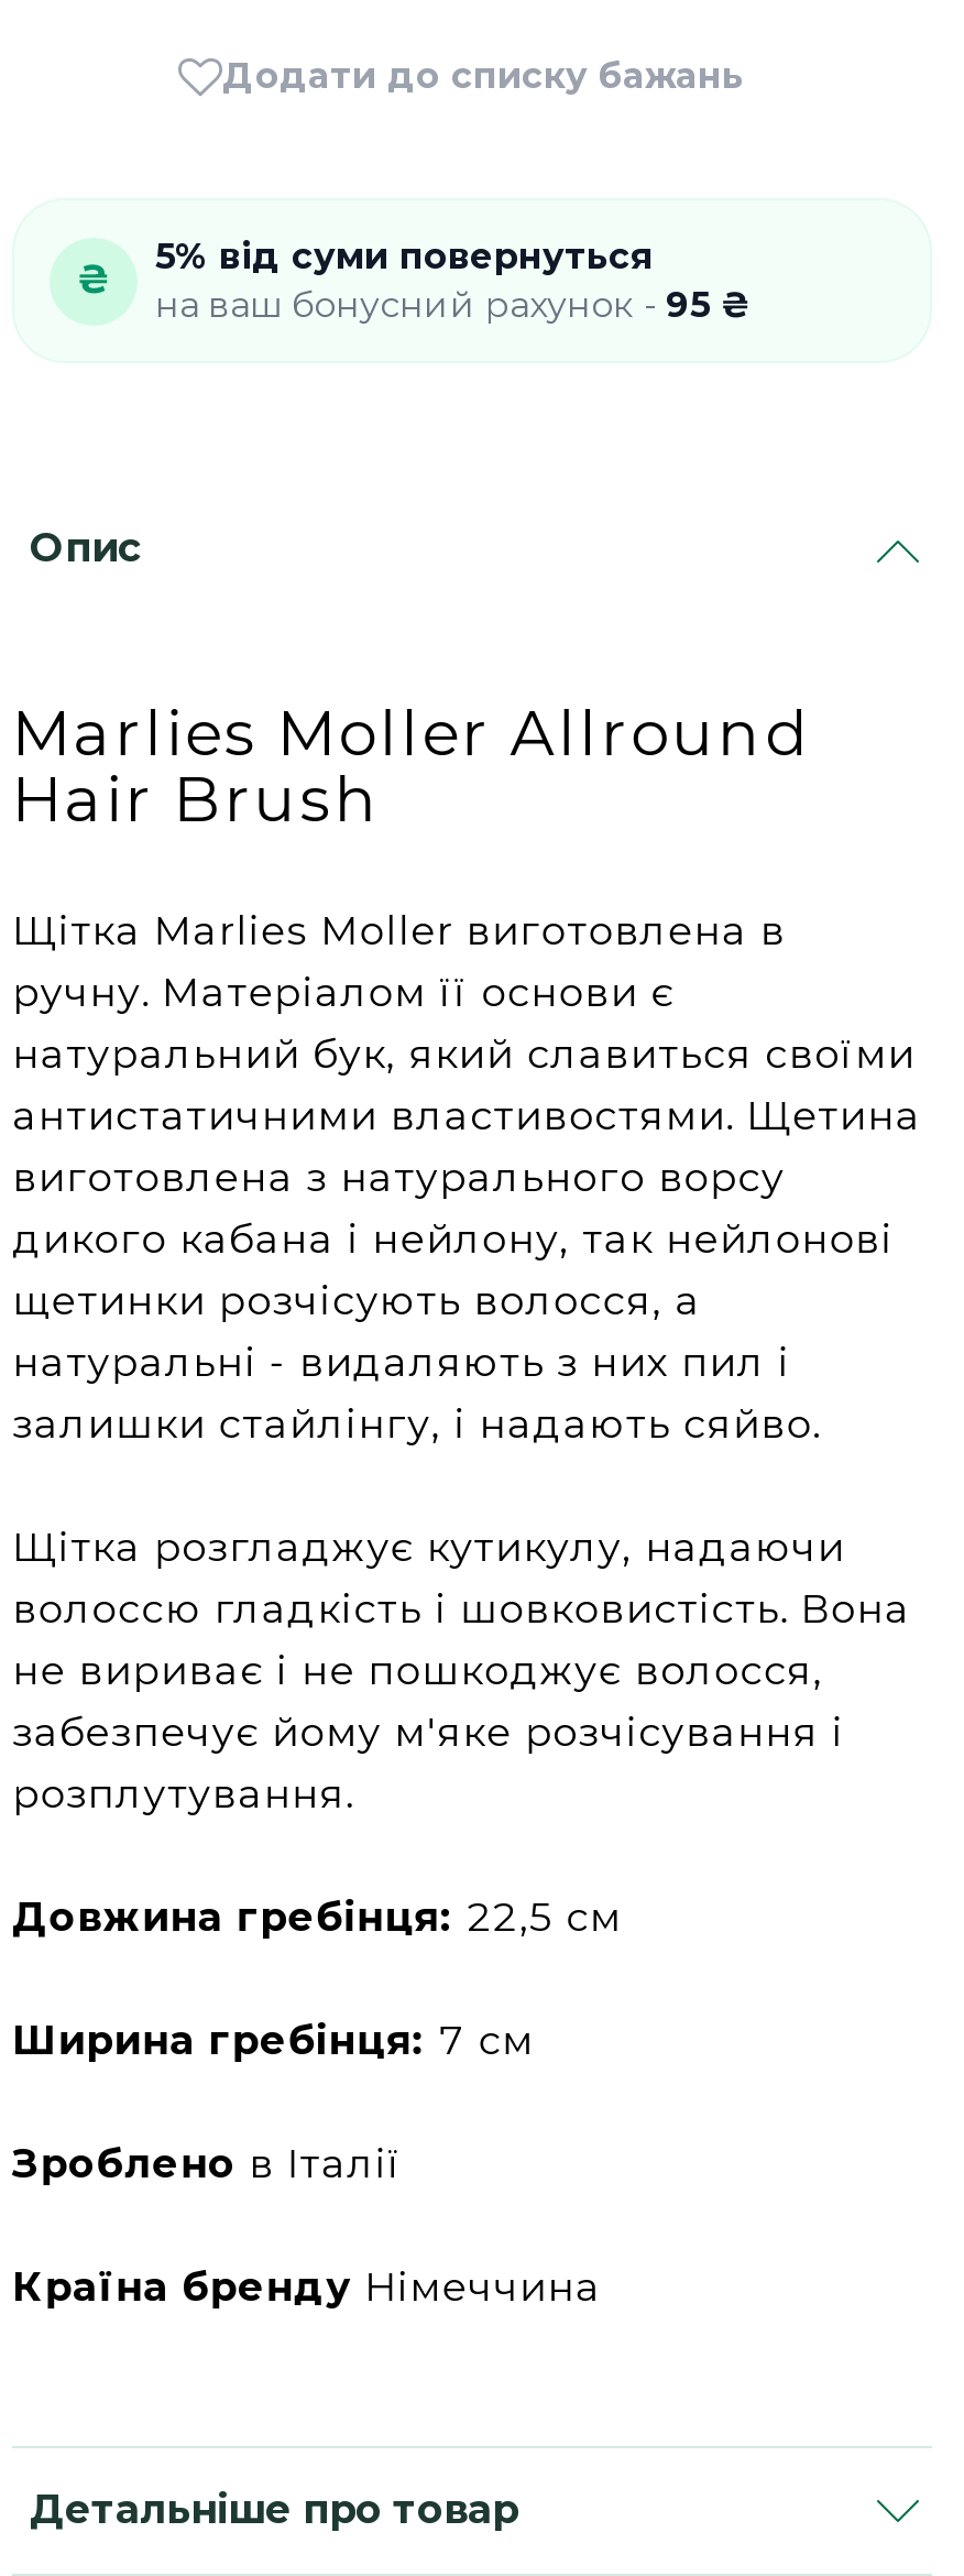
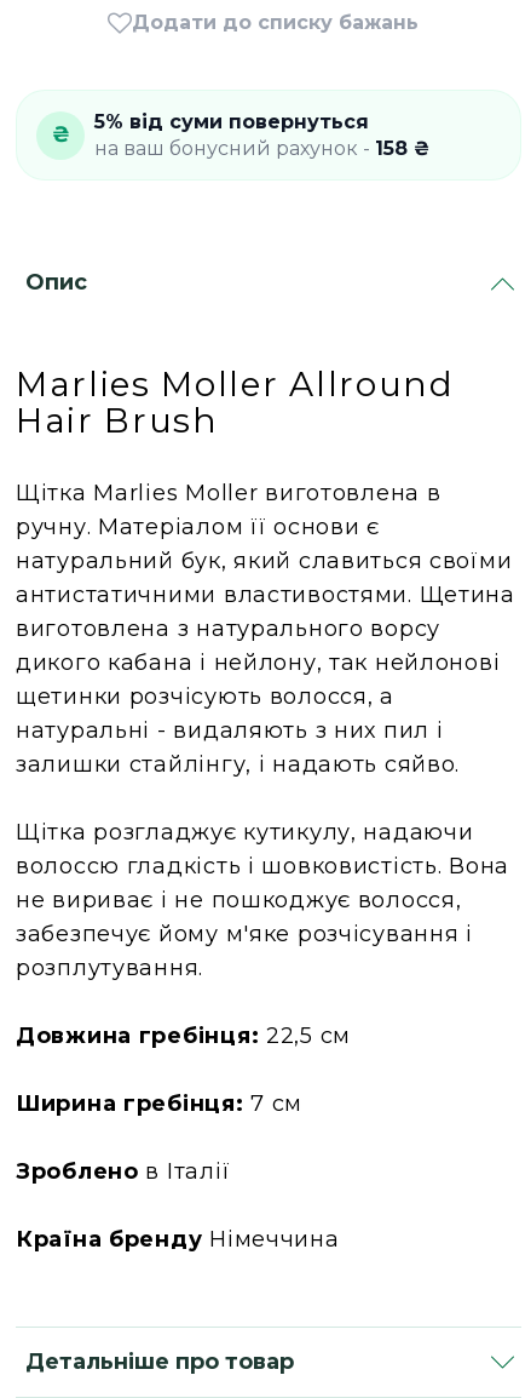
[155,284,749,326] на ваш бонусний рахунок - 95 ₴ -> [94,137,429,160] на ваш бонусний рахунок - 158 ₴

